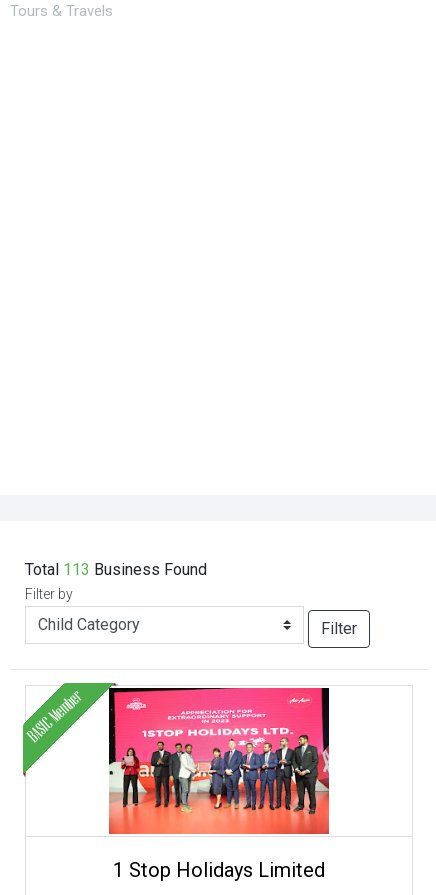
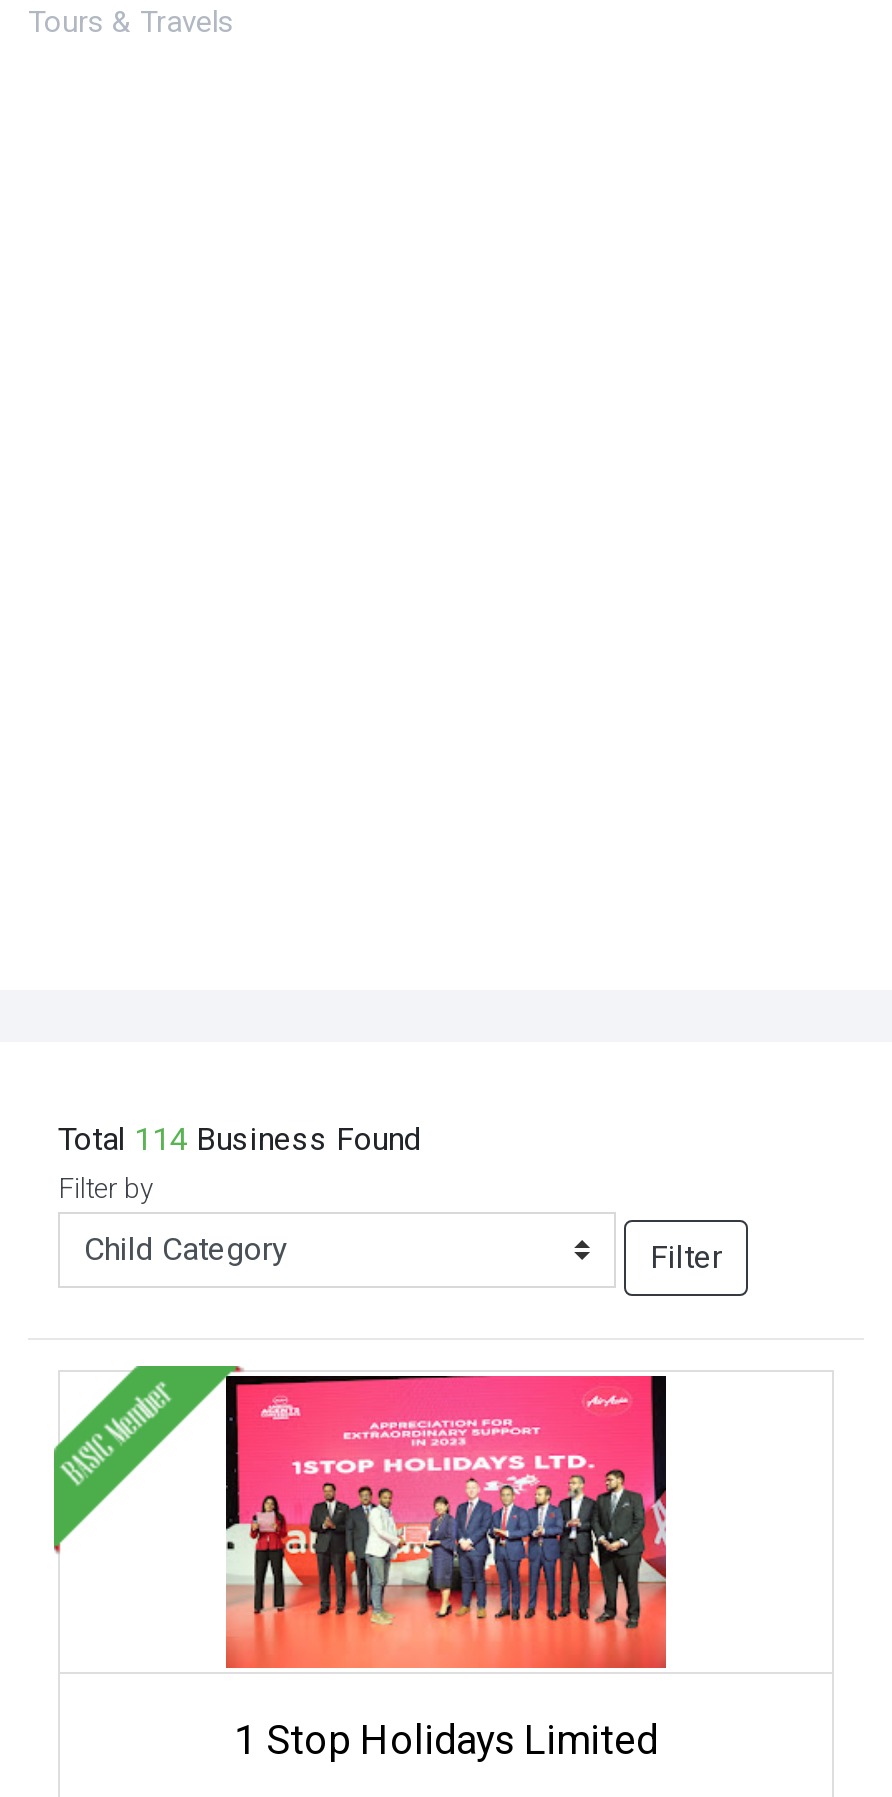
[25,560,207,579] Total 113 Business Found -> [58,1120,422,1158] Total 114 Business Found

